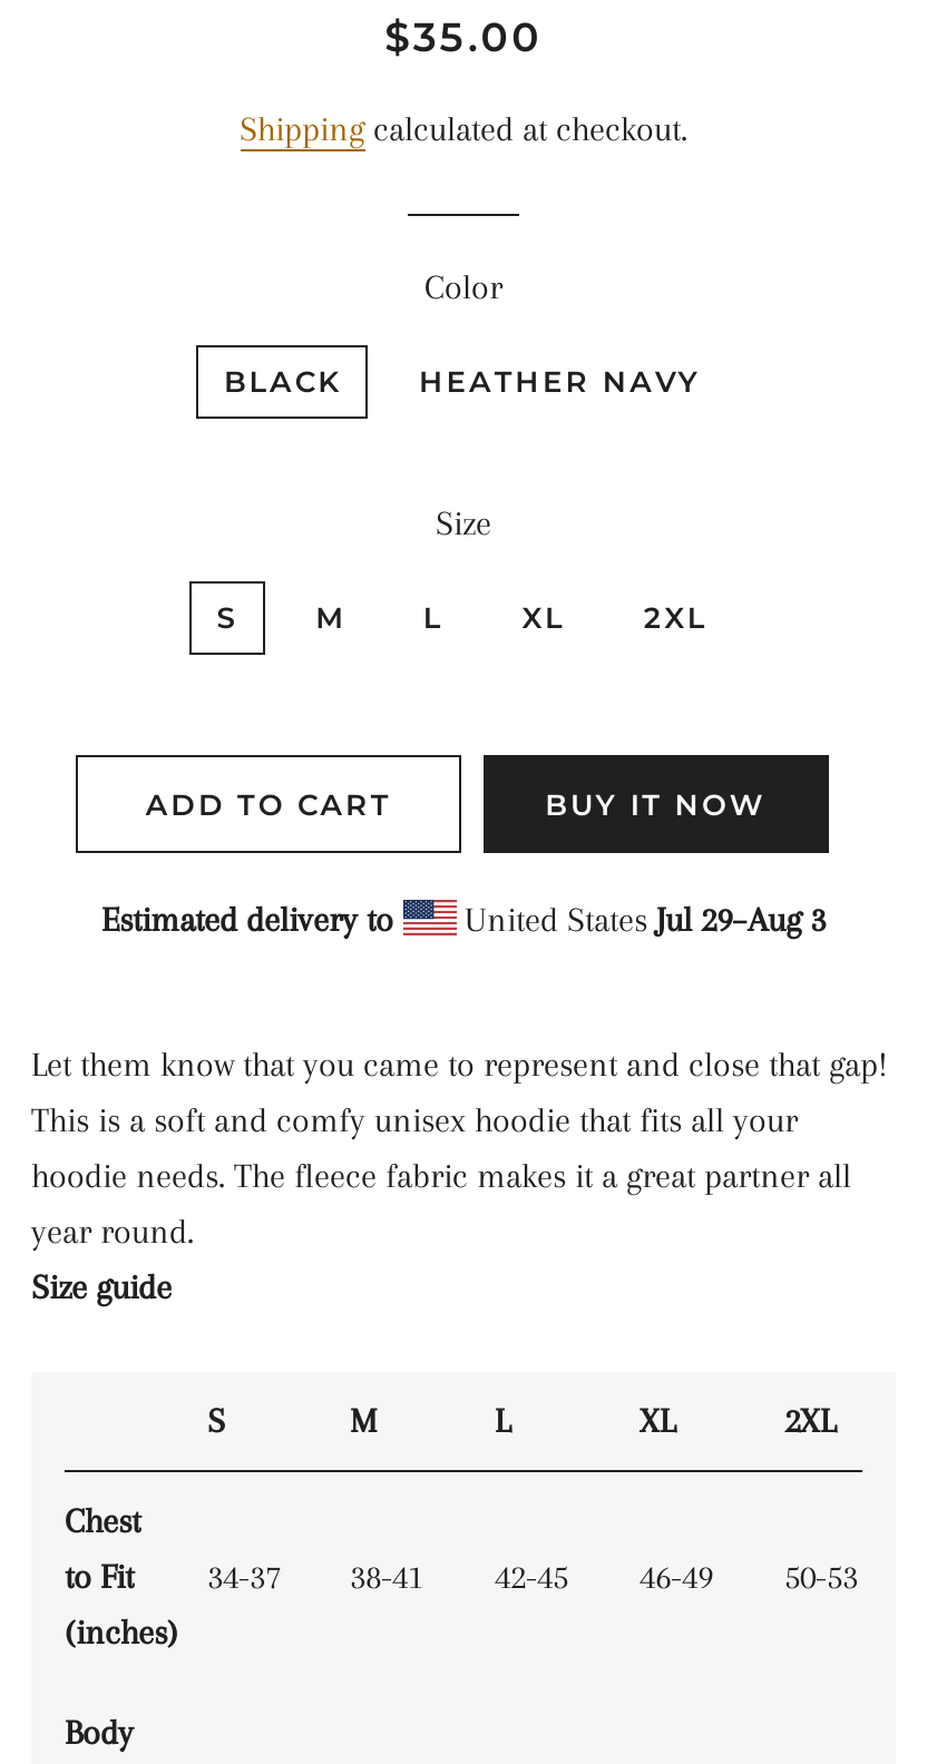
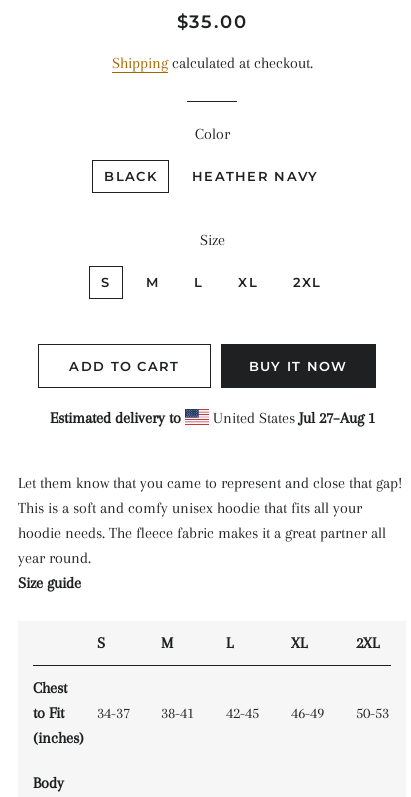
[456,900,826,940] United States Jul 29–Aug 3 -> [208,409,374,427] United States Jul 27–Aug 1

